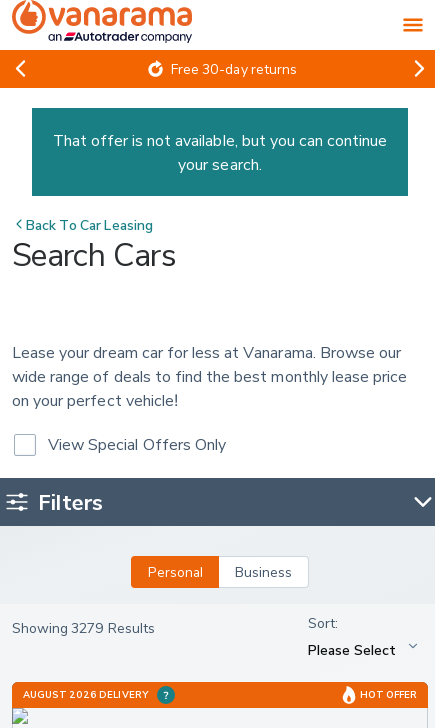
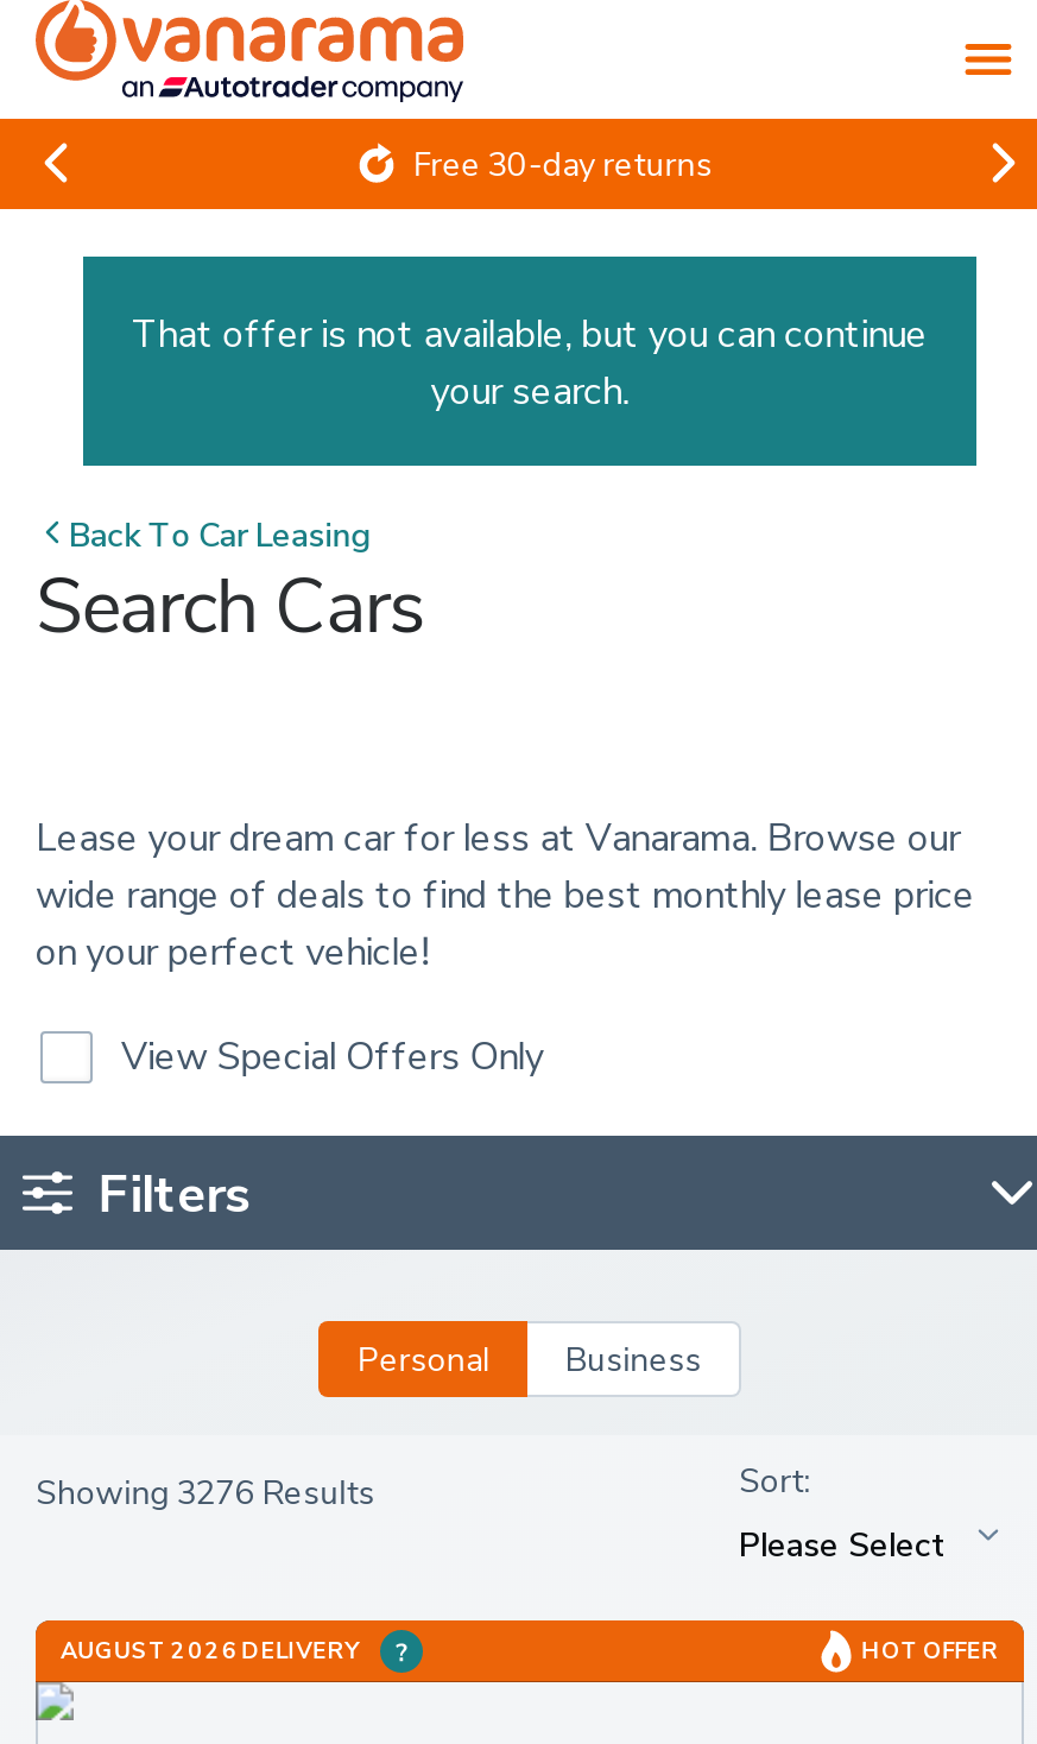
[12,619,155,636] Showing 3279 Results -> [36,1471,375,1511] Showing 3276 Results

